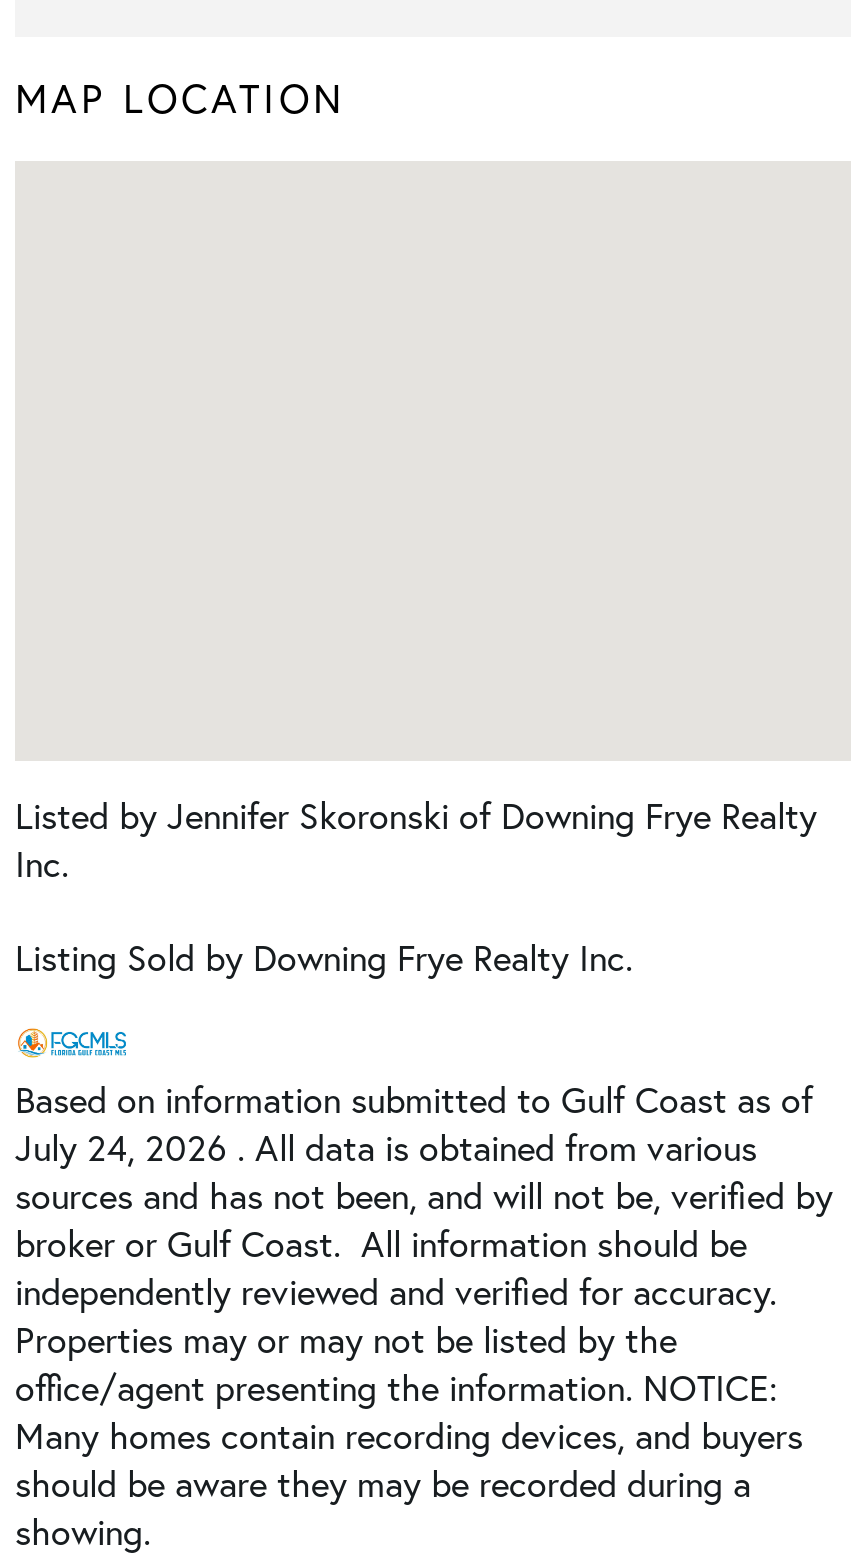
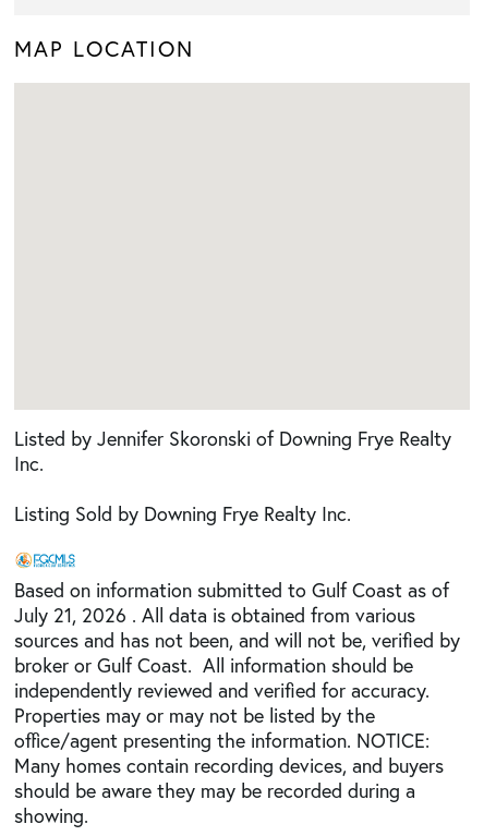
[15,1123,757,1171] July 24, 2026 . All data is obtained from various -> [14,603,415,628] July 21, 2026 . All data is obtained from various

